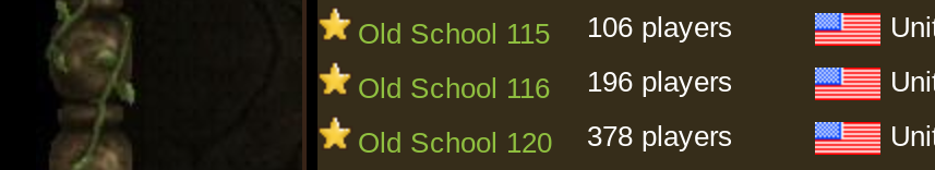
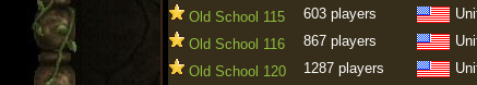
[358,11,733,50] Old School 115 106 players -> [188,5,376,25] Old School 115 603 players
[358,65,733,105] Old School 116 196 players -> [188,33,376,52] Old School 116 867 players
[358,120,733,159] Old School 120 378 players -> [188,60,384,80] Old School 120 1287 players

